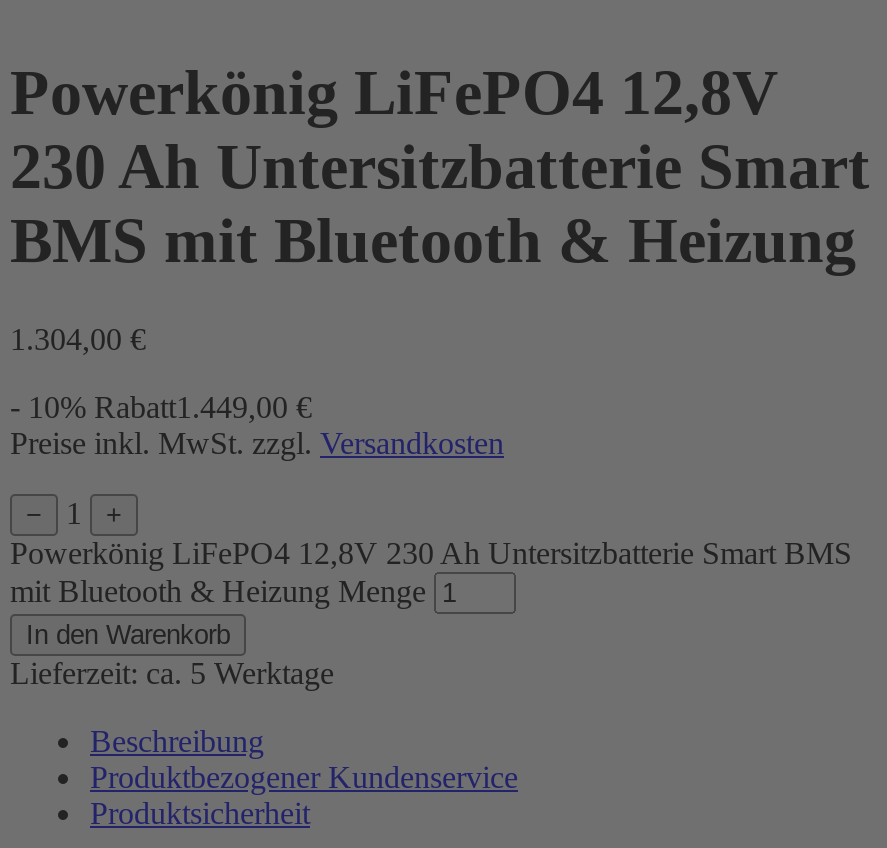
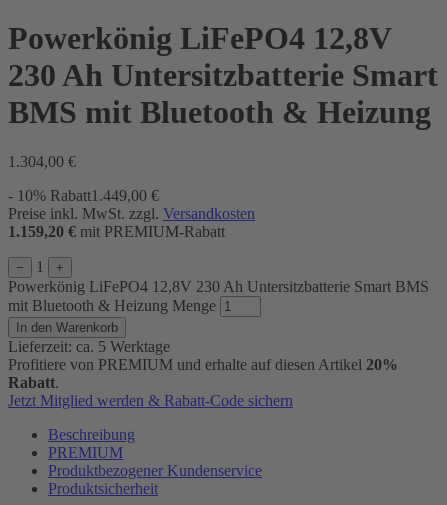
none -> [8,223,225,240] 1.159,20 €mit PREMIUM-Rabatt
none -> [8,356,398,409] Profitiere von PREMIUM und erhalte auf diesen Artikel 20% | Rabatt. | Jetzt Mitglied werden & Rabatt-Code sichern
none -> [48,444,123,461] PREMIUM

